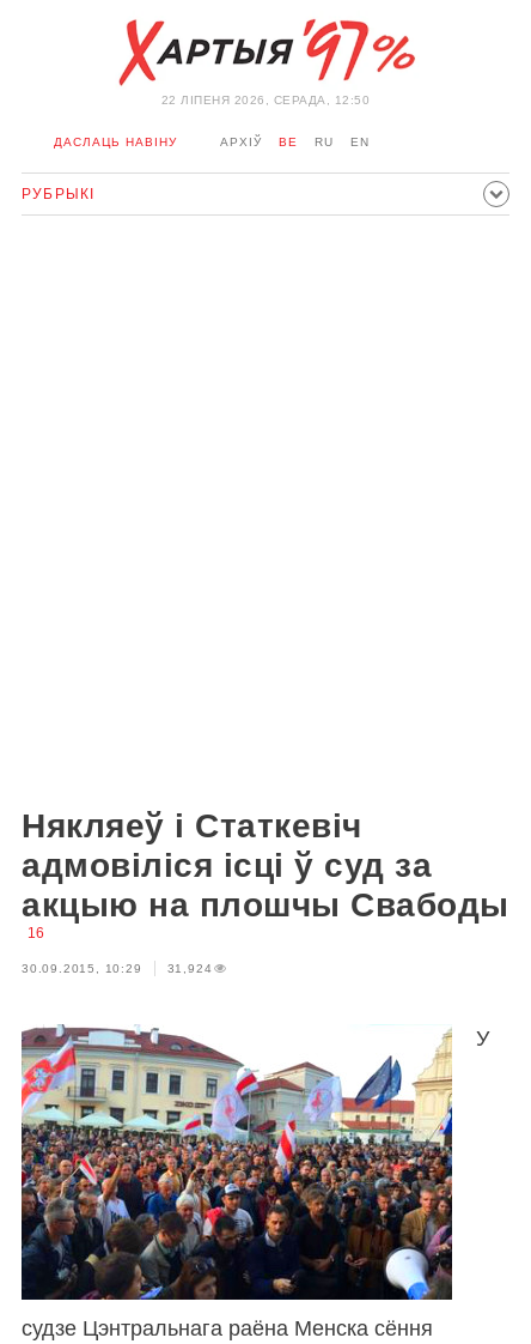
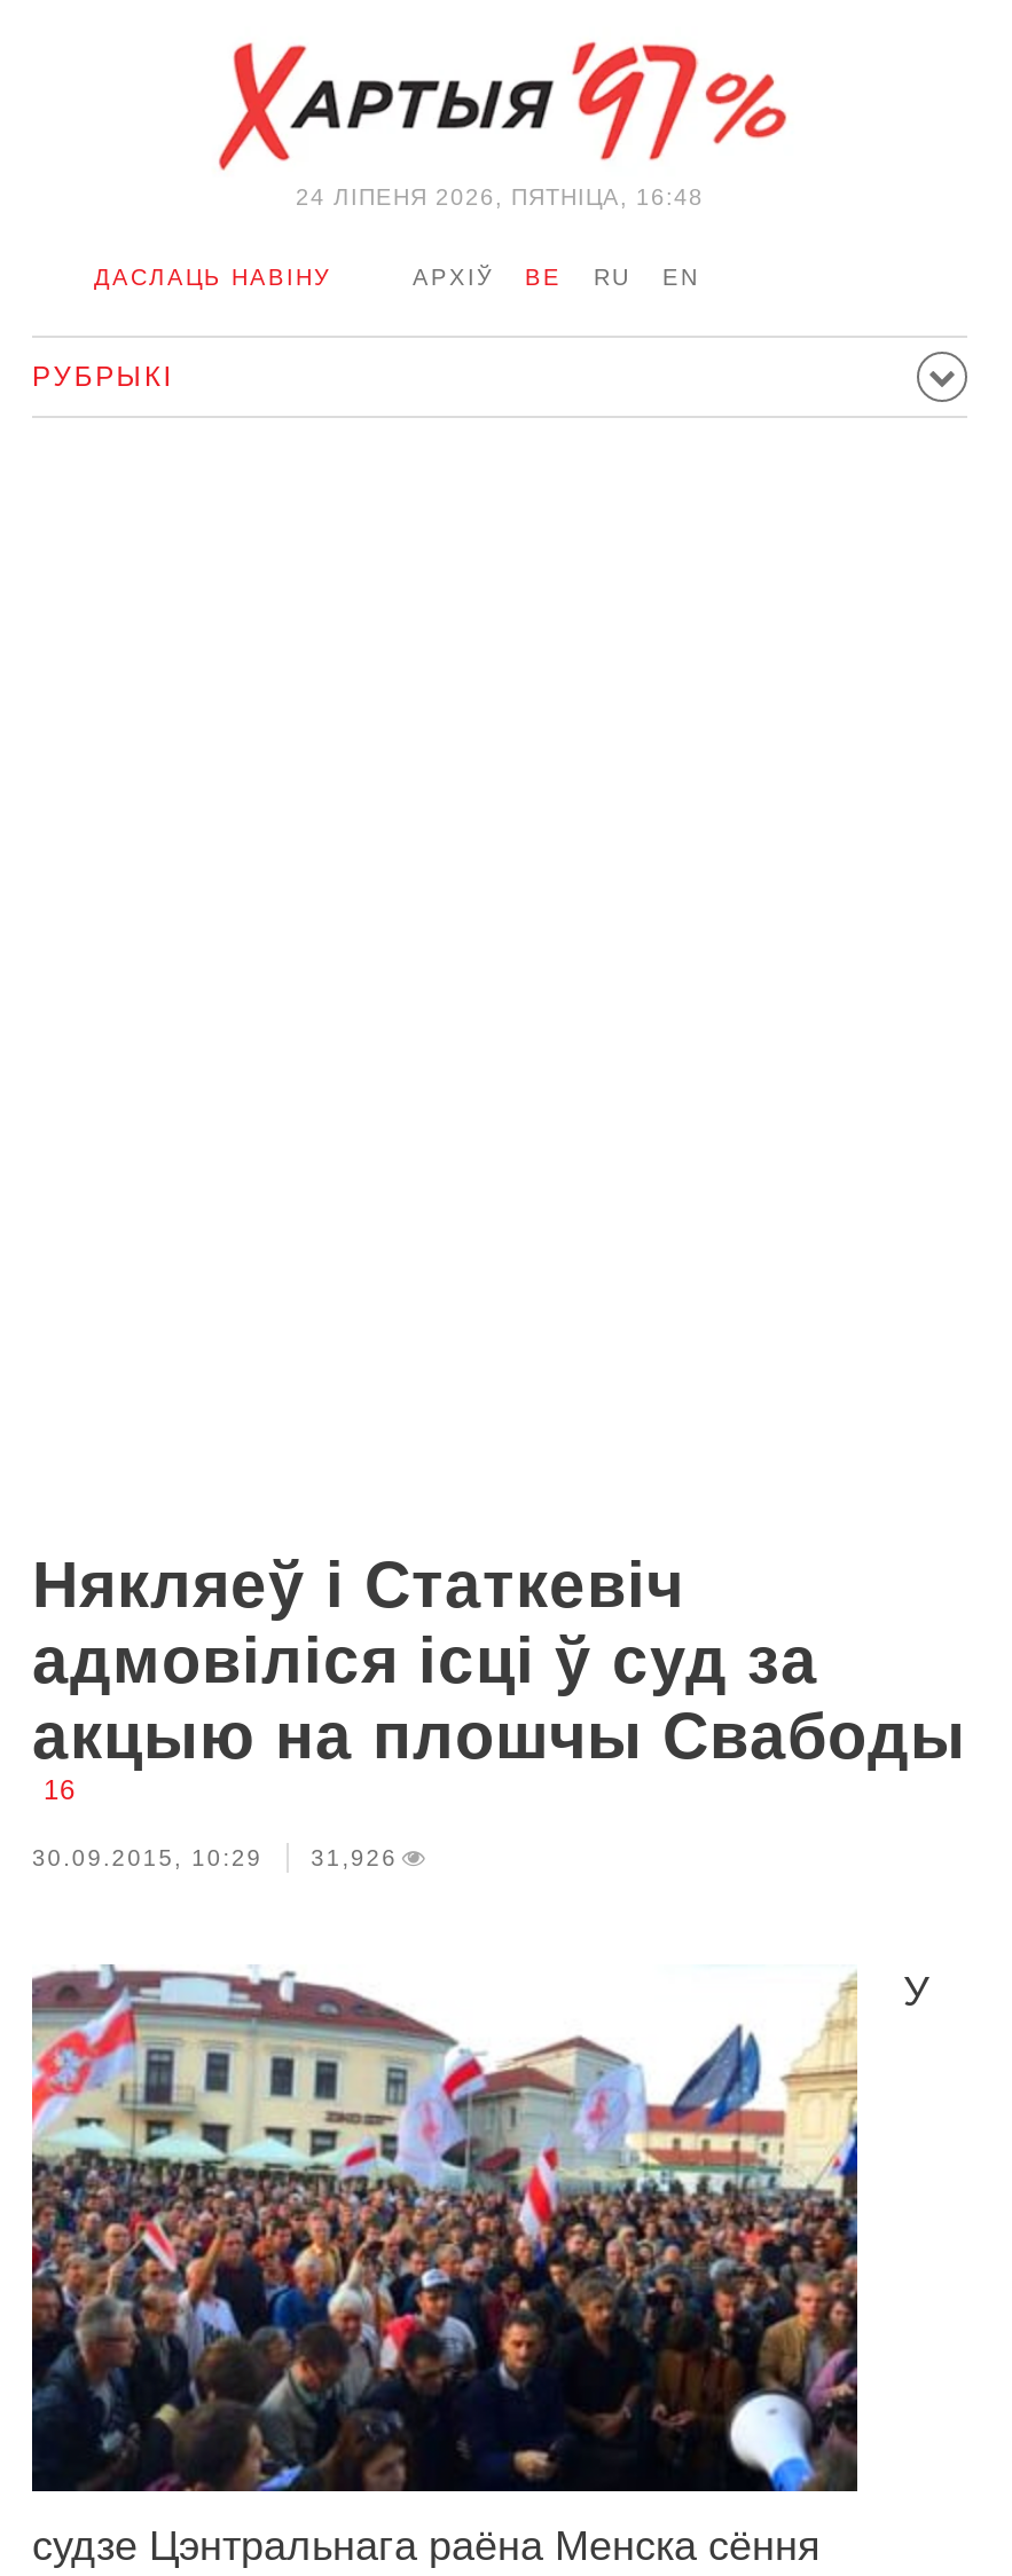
[161,93,370,107] 22 ЛIПЕНЯ 2026, СЕРАДА, 12:50 -> [296,184,704,210] 24 ЛIПЕНЯ 2026, ПЯТНІЦА, 16:48
[22,962,212,975] 30.09.2015, 10:29 31,924 -> [32,1845,397,1870] 30.09.2015, 10:29 31,926

